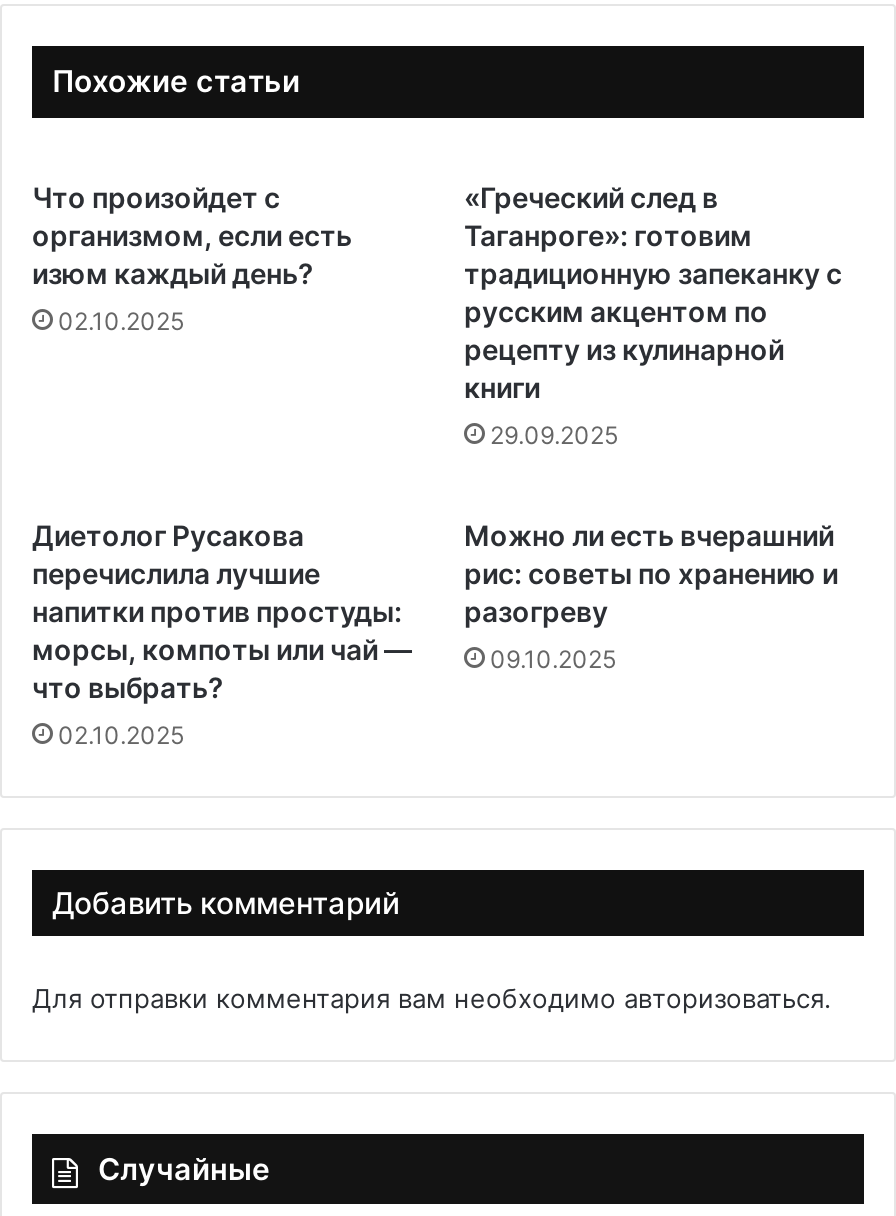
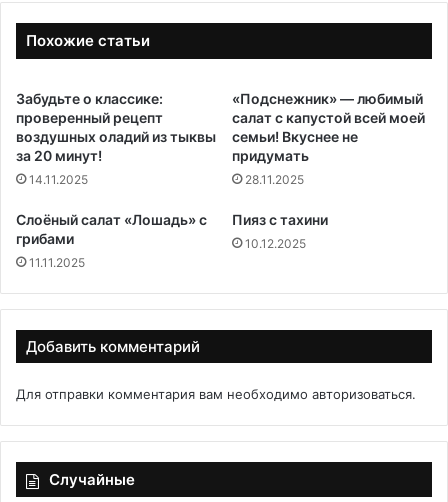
[32,180,352,290] Что произойдет с | организмом, если есть | изюм каждый день? -> [16,90,216,164] Забудьте о классике: | проверенный рецепт | воздушных оладий из тыквы | за 20 минут!
[464,180,842,404] «Греческий след в | Таганроге»: готовим | традиционную запеканку с | русским акцентом по | рецепту из кулинарной | книги -> [232,90,425,164] «Подснежник» — любимый | салат с капустой всей моей | семьи! Вкуснее не | придумать
[58,306,184,336] 02.10.2025 -> [29,172,88,187] 14.11.2025
[490,420,618,450] 29.09.2025 -> [245,172,304,187] 28.11.2025
[32,518,412,704] Диетолог Русакова | перечислила лучшие | напитки против простуды: | морсы, компоты или чай — | что выбрать? -> [16,211,207,247] Слоёный салат «Лошадь» с | грибами
[464,518,838,628] Можно ли есть вчерашний | рис: советы по хранению и | разогреву -> [232,211,328,228] Пияз с тахини
[490,644,616,674] 09.10.2025 -> [245,236,306,251] 10.12.2025
[58,720,184,750] 02.10.2025 -> [29,255,85,270] 11.11.2025

